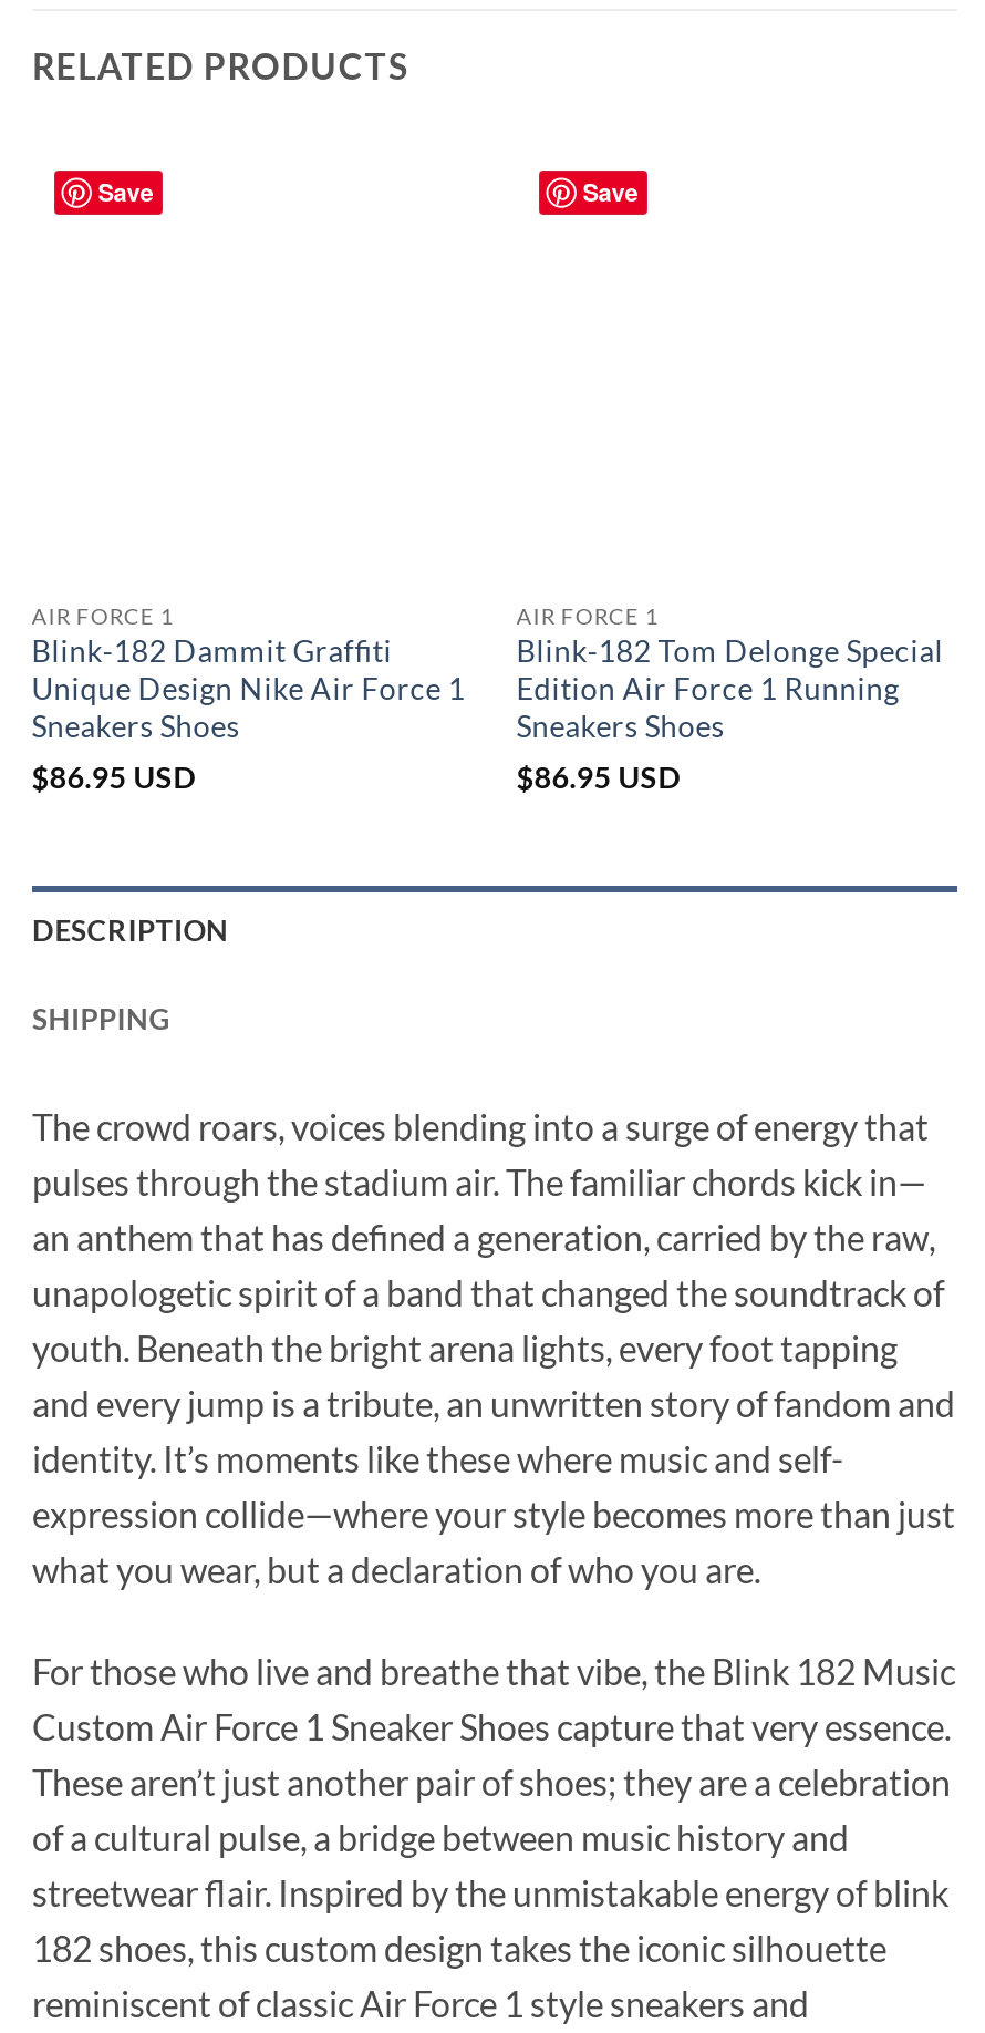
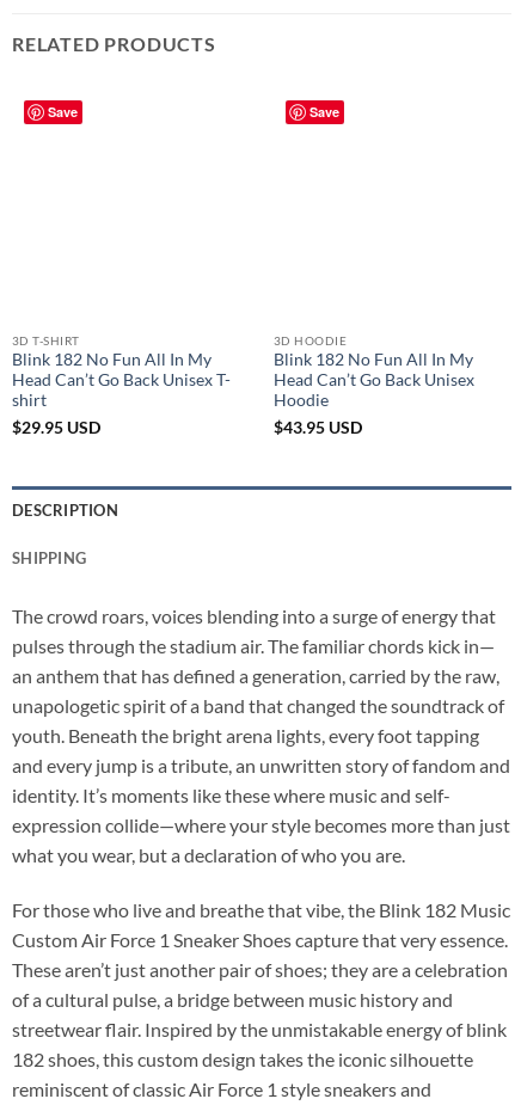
[32,601,465,794] AIR FORCE 1 | Blink-182 Dammit Graffiti | Unique Design Nike Air Force 1 | Sneakers Shoes | $86.95 USD -> [12,333,230,437] 3D T-SHIRT | Blink 182 No Fun All In My | Head Can’t Go Back Unisex T- | shirt | $29.95 USD
[516,601,944,794] AIR FORCE 1 | Blink-182 Tom Delonge Special | Edition Air Force 1 Running | Sneakers Shoes | $86.95 USD -> [273,333,474,437] 3D HOODIE | Blink 182 No Fun All In My | Head Can’t Go Back Unisex | Hoodie | $43.95 USD

